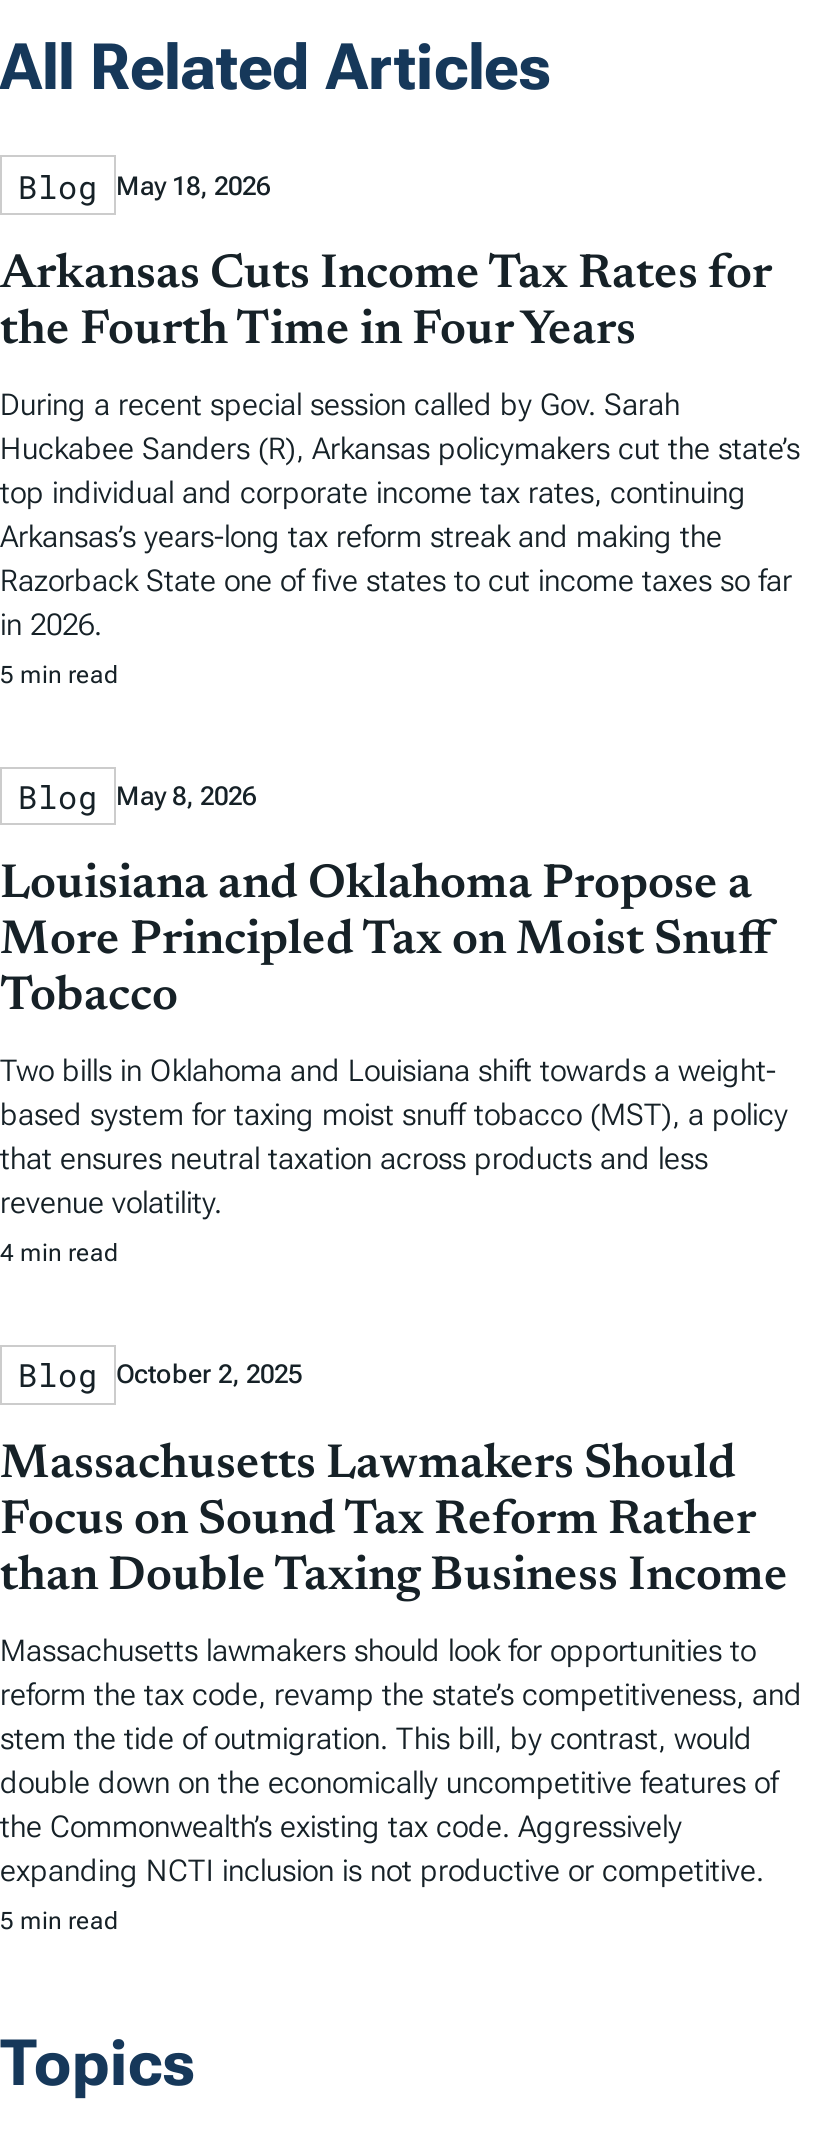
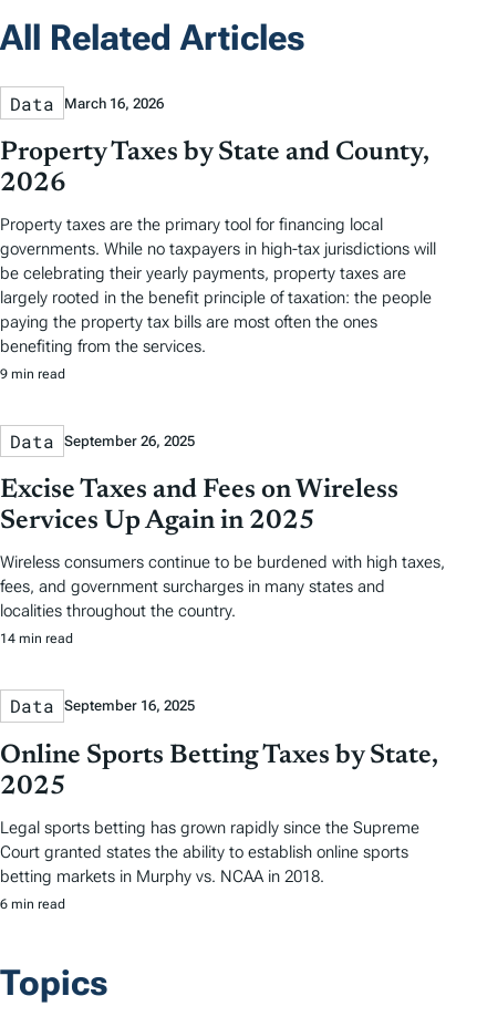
[18,164,270,206] Blog May 18, 2026 -> [10,91,164,115] Data March 16, 2026
[0,251,770,355] Arkansas Cuts Income Tax Rates for | the Fourth Time in Four Years -> [0,139,428,197] Property Taxes by State and County, | 2026
[0,387,800,643] During a recent special session called by Gov. Sarah | Huckabee Sanders (R), Arkansas policymakers cut the state’s | top individual and corporate income tax rates, continuing | Arkansas’s years-long tax reform streak and making the | Razorback State one of five states to cut income taxes so far | in 2026. -> [0,214,436,356] Property taxes are the primary tool for financing local | governments. While no taxpayers in high-tax jurisdictions will | be celebrating their yearly payments, property taxes are | largely rooted in the benefit principle of taxation: the people | paying the property tax bills are most often the ones | benefiting from the services.
[0,661,118,689] 5 min read -> [0,366,65,382] 9 min read
[18,775,256,817] Blog May 8, 2026 -> [10,429,195,453] Data September 26, 2025
[0,861,774,1021] Louisiana and Oklahoma Propose a | More Principled Tax on Moist Snuff | Tobacco -> [0,477,398,535] Excise Taxes and Fees on Wireless | Services Up Again in 2025
[0,1053,788,1221] Two bills in Oklahoma and Louisiana shift towards a weight- | based system for taxing moist snuff tobacco (MST), a policy | that ensures neutral taxation across products and less | revenue volatility. -> [0,552,445,621] Wireless consumers continue to be burdened with high taxes, | fees, and government surcharges in many states and | localities throughout the country.
[0,1239,118,1267] 4 min read -> [0,631,73,647] 14 min read
[18,1354,302,1396] Blog October 2, 2025 -> [10,694,195,717] Data September 16, 2025
[0,1440,788,1600] Massachusetts Lawmakers Should | Focus on Sound Tax Reform Rather | than Double Taxing Business Income -> [0,742,437,800] Online Sports Betting Taxes by State, | 2025
[0,1632,802,1888] Massachusetts lawmakers should look for opportunities to | reform the tax code, revamp the state’s competitiveness, and | stem the tide of outmigration. This bill, by contrast, would | double down on the economically uncompetitive features of | the Commonwealth’s existing tax code. Aggressively | expanding NCTI inclusion is not productive or competitive. -> [0,817,419,886] Legal sports betting has grown rapidly since the Supreme | Court granted states the ability to establish online sports | betting markets in Murphy vs. NCAA in 2018.
[0,1906,118,1934] 5 min read -> [0,896,65,911] 6 min read

